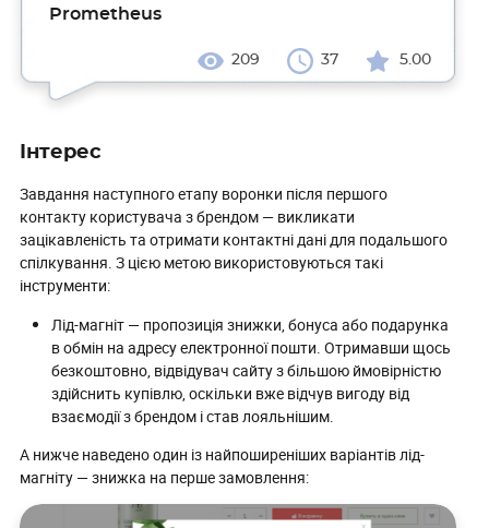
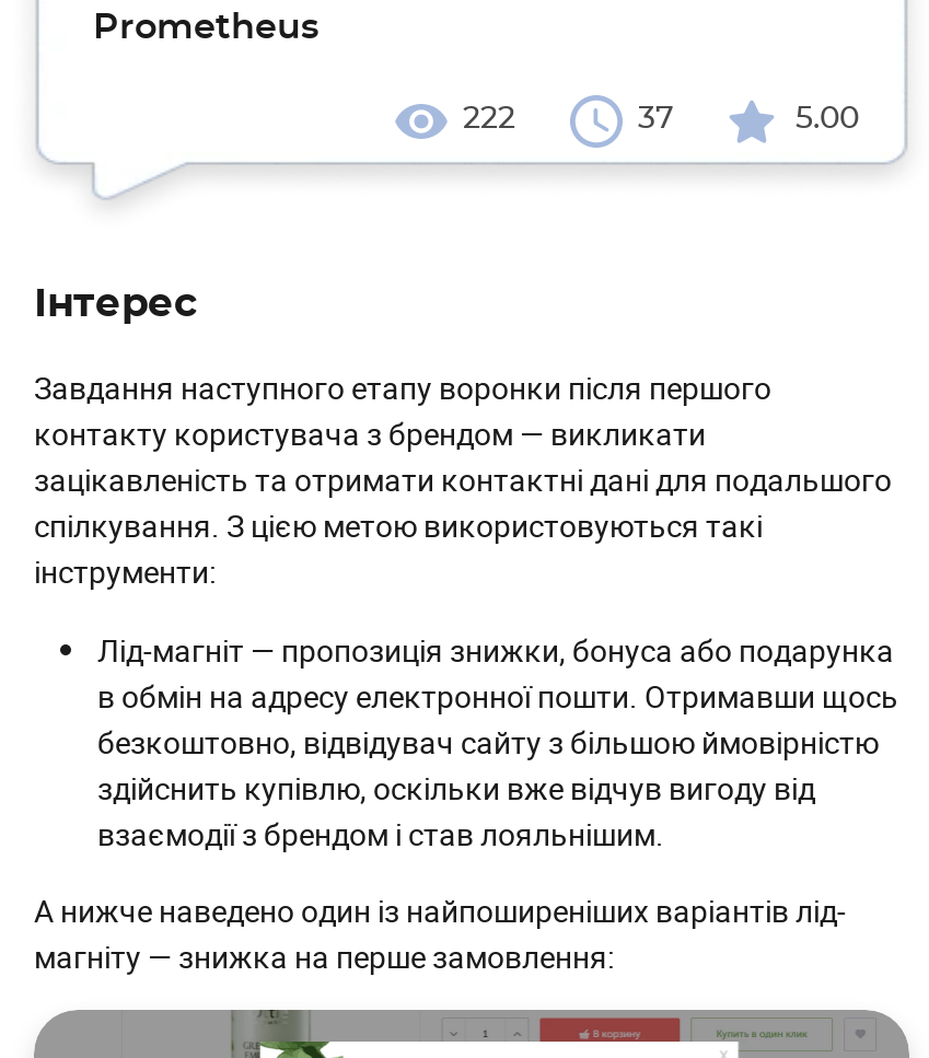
[231,52,260,67] 209 -> [463,104,515,134] 222

